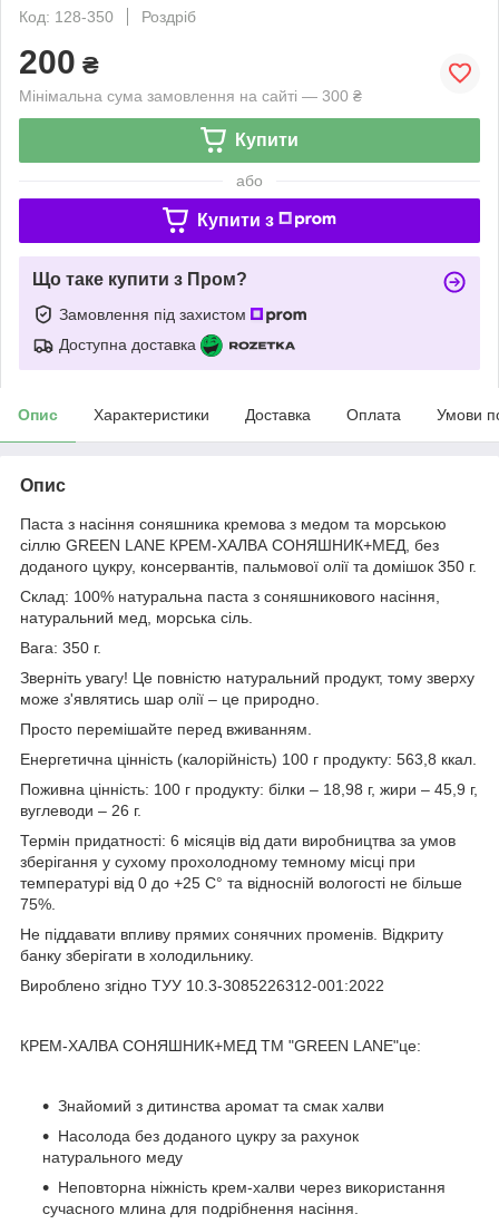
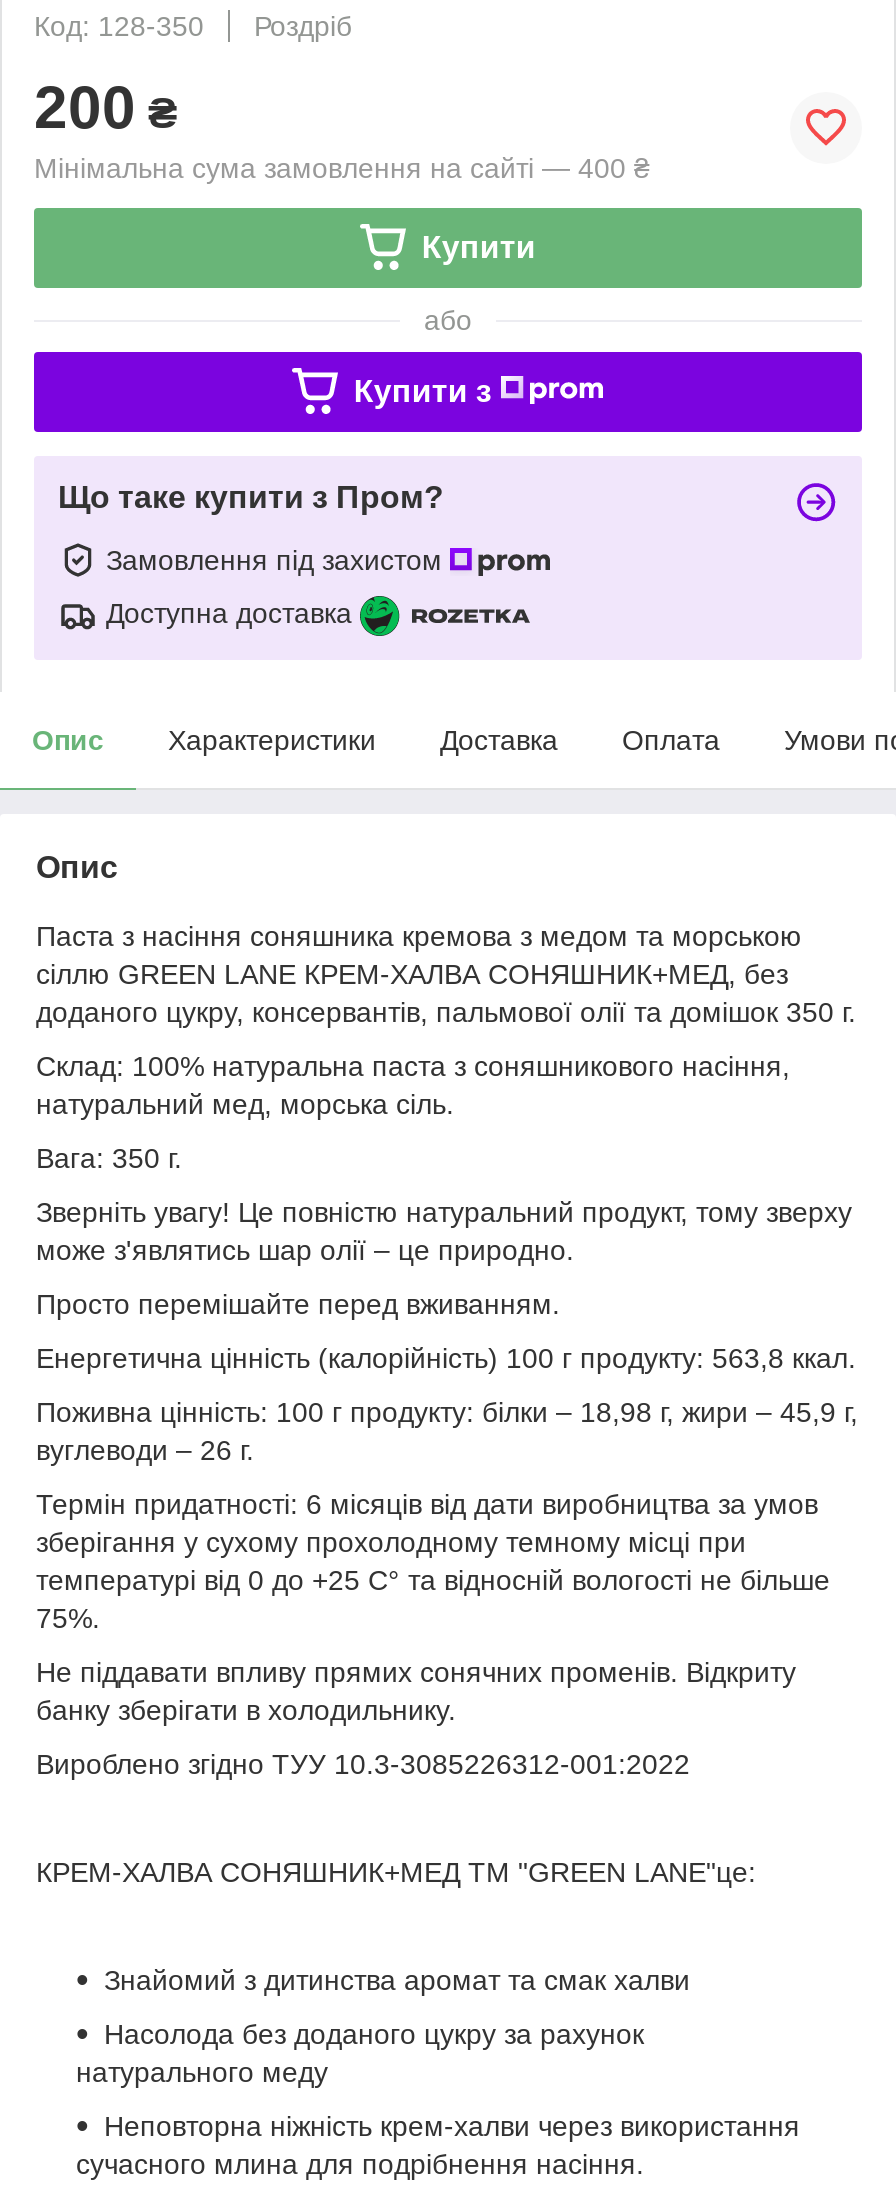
[19,87,362,105] Мінімальна сума замовлення на сайті — 300 ₴ -> [34,152,650,184] Мінімальна сума замовлення на сайті — 400 ₴

